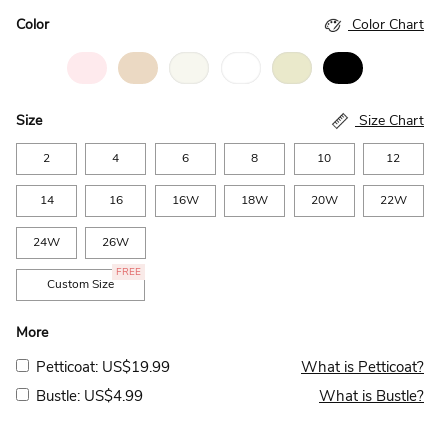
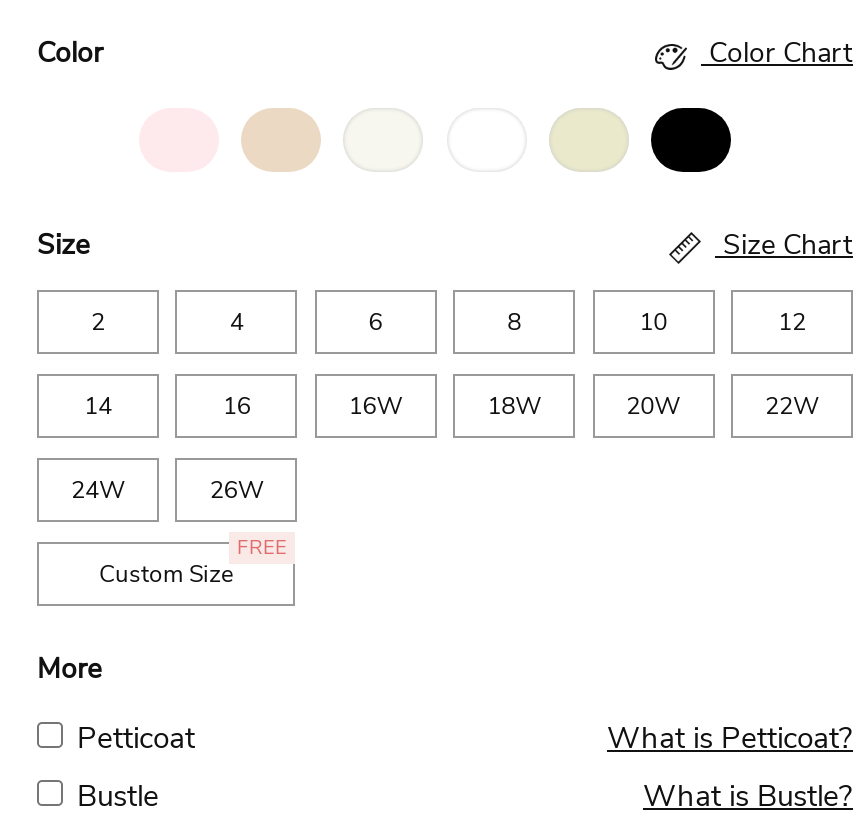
[36,357,170,377] Petticoat: US$19.99 -> [77,718,195,758] Petticoat
[36,386,143,406] Bustle: US$4.99 -> [77,776,159,816] Bustle

